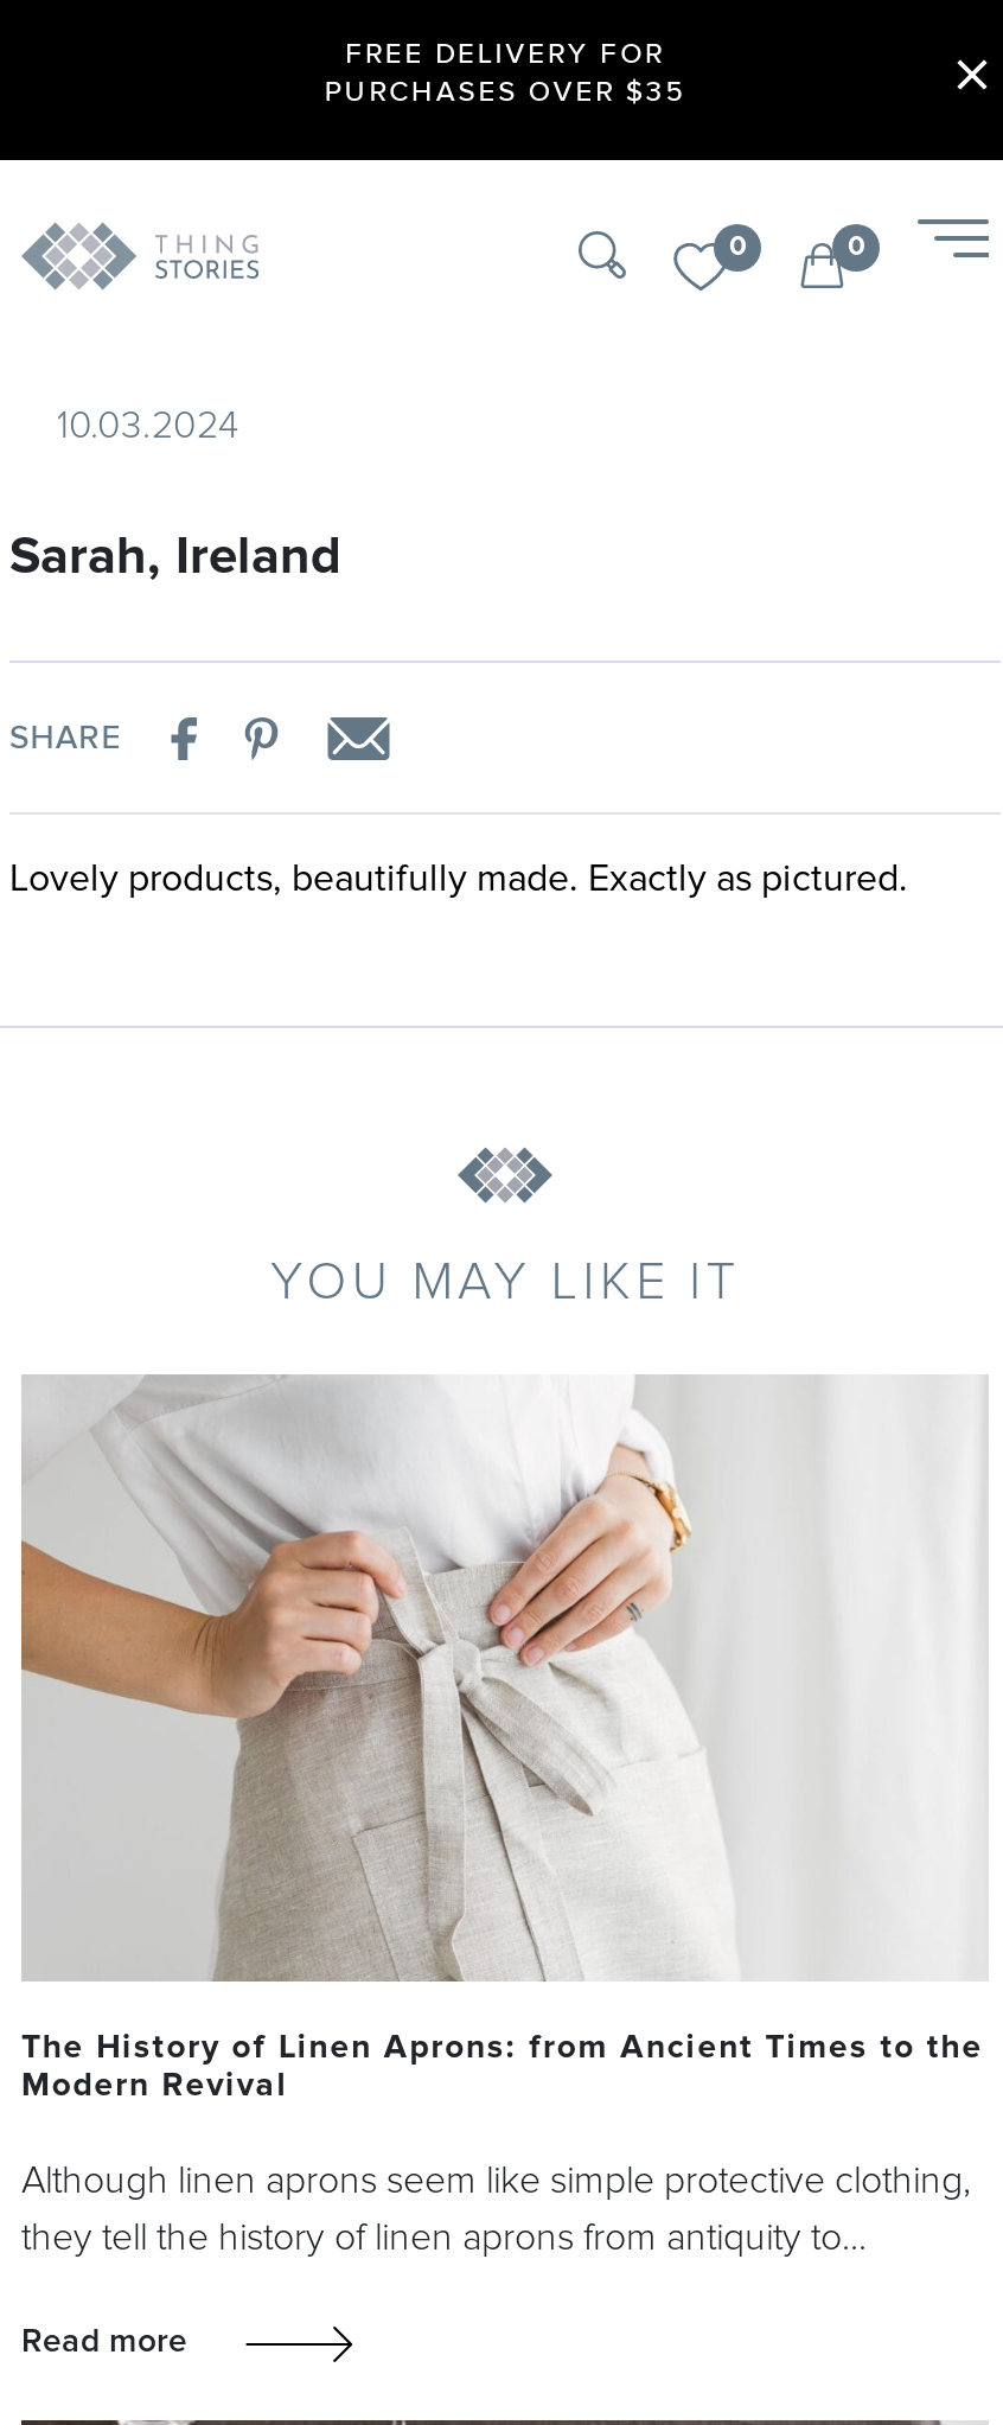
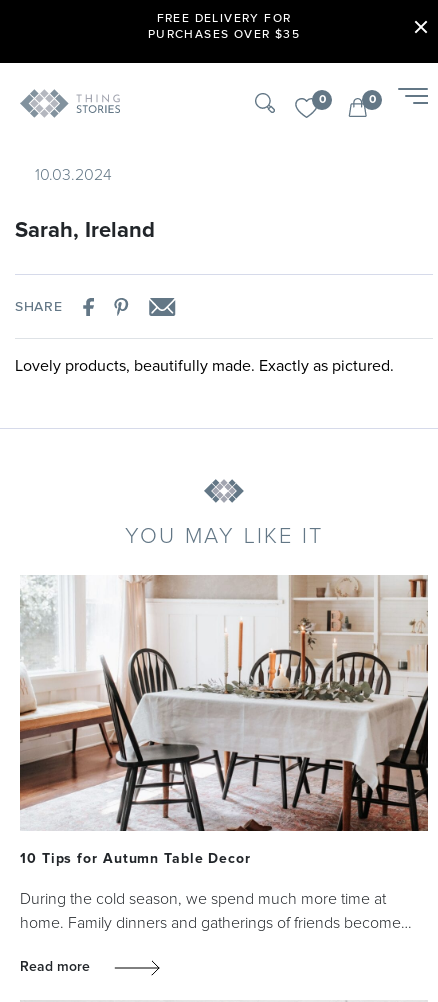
[21,1374,989,2105] [image] | The History of Linen Aprons: from Ancient Times to the | Modern Revival -> [19,575,429,867] [image] | 10 Tips for Autumn Table Decor
[21,2162,972,2200] Although linen aprons seem like simple protective clothing, -> [20,891,386,907] During the cold season, we spend much more time at
[21,2219,868,2257] they tell the history of linen aprons from antiquity to… -> [20,915,412,931] home. Family dinners and gatherings of friends become…

